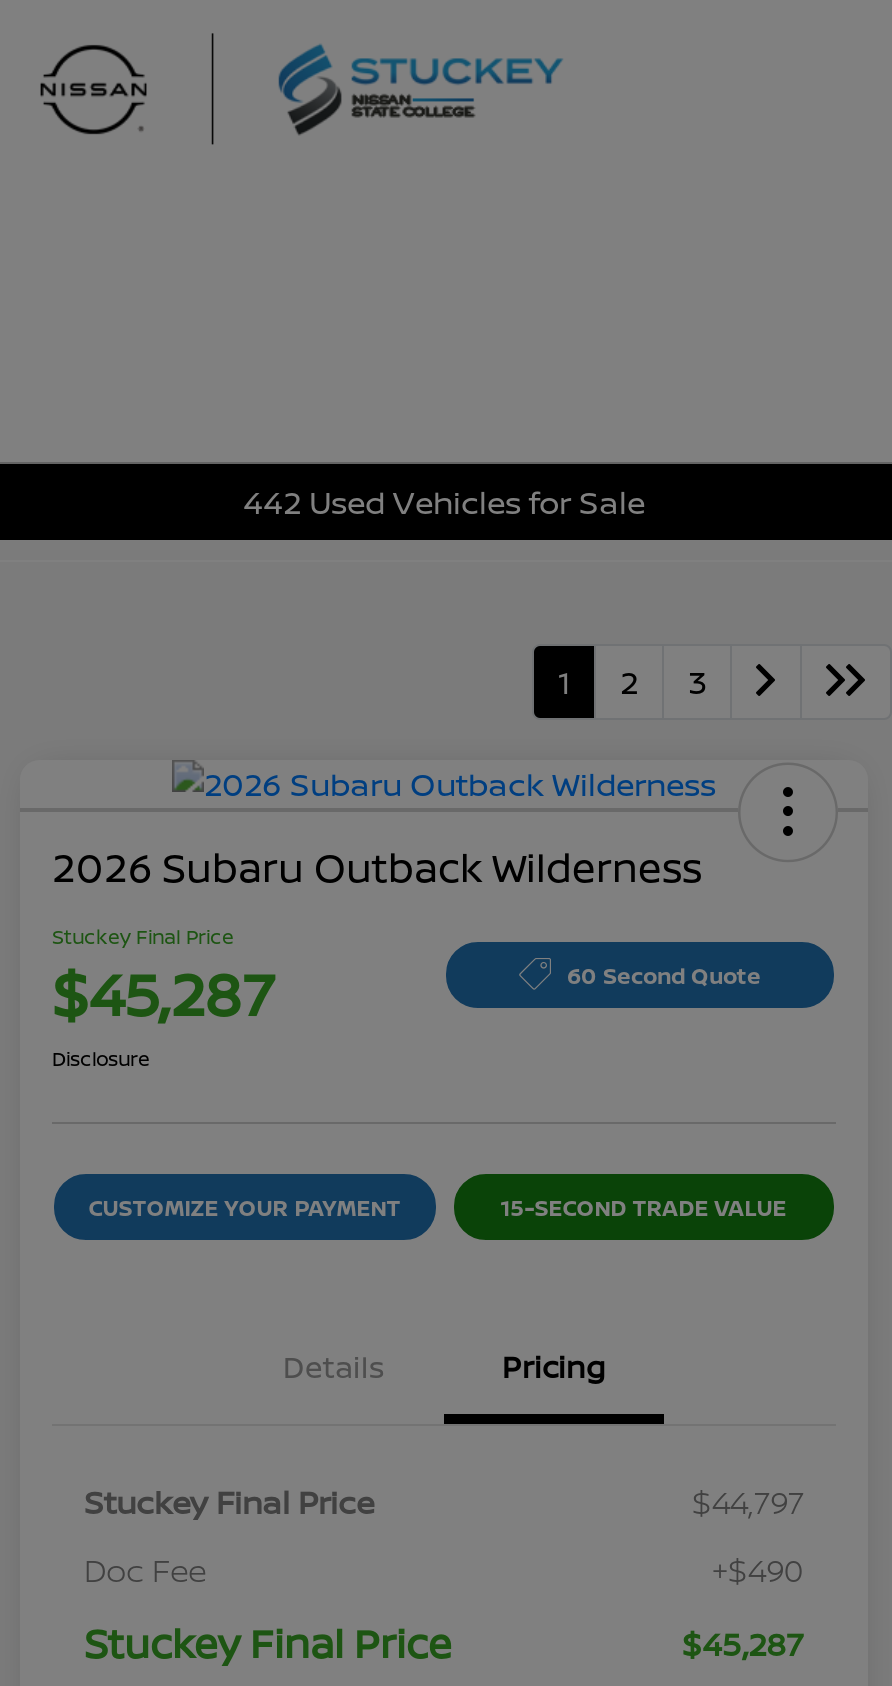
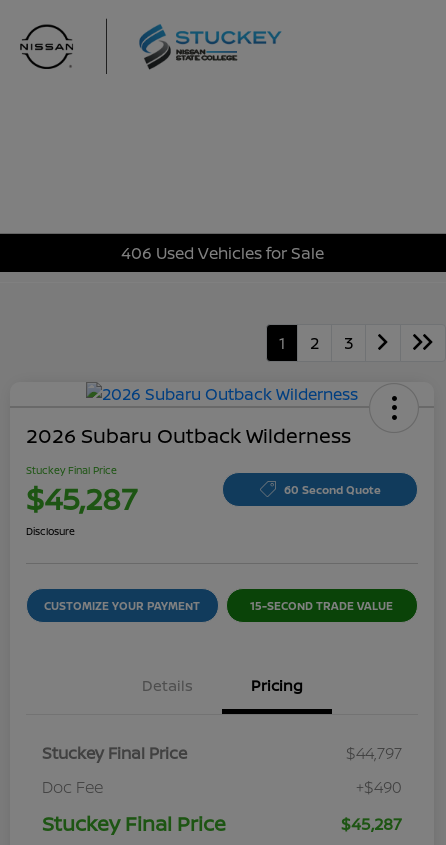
[243,479,645,523] 442 Used Vehicles for Sale -> [120,242,323,264] 406 Used Vehicles for Sale

